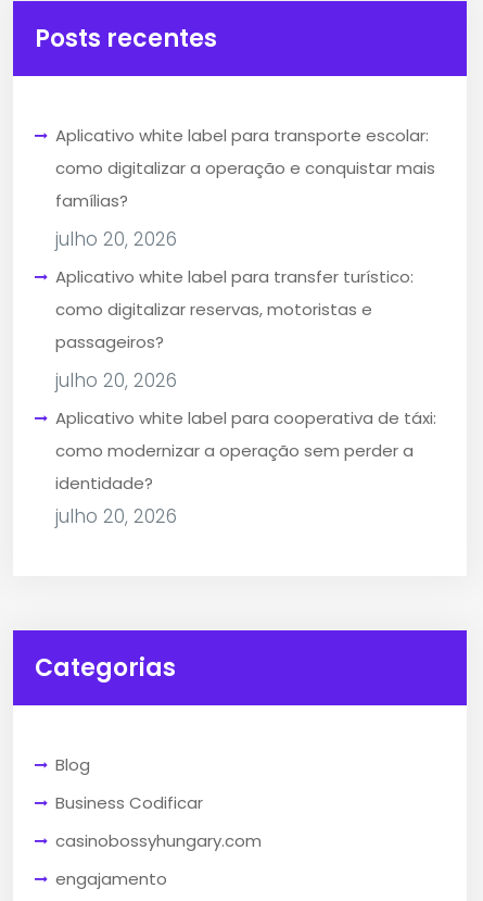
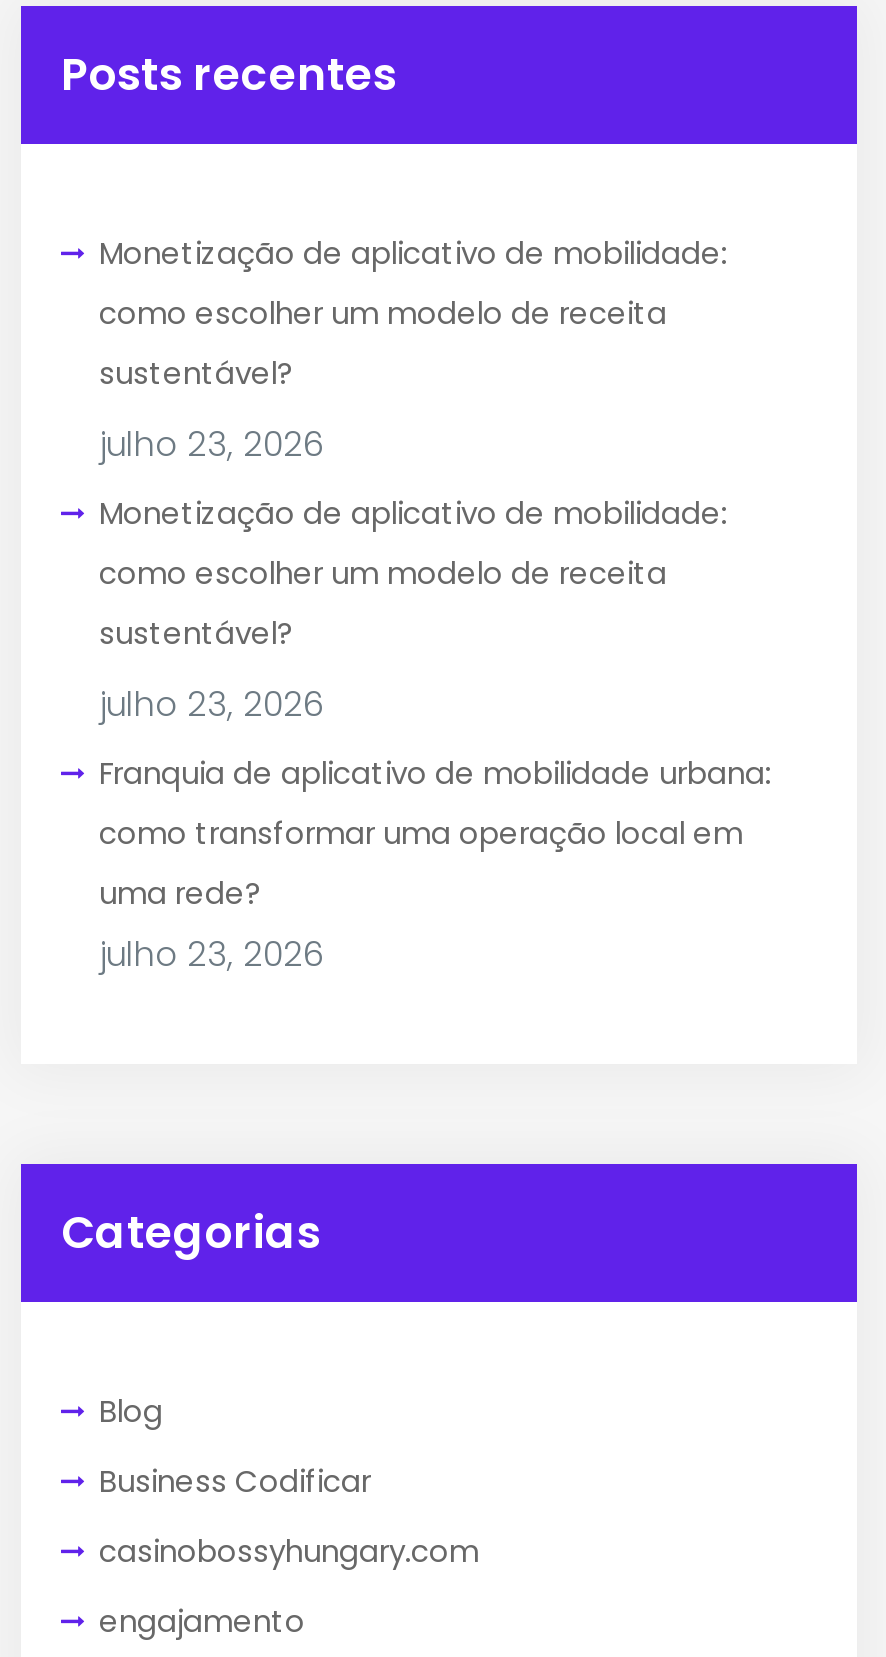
[55,124,435,212] Aplicativo white label para transporte escolar: | como digitalizar a operação e conquistar mais | famílias? -> [99,232,727,394] Monetização de aplicativo de mobilidade: | como escolher um modelo de receita | sustentável?
[55,226,177,252] julho 20, 2026 -> [99,420,323,468] julho 23, 2026
[55,265,414,353] Aplicativo white label para transfer turístico: | como digitalizar reservas, motoristas e | passageiros? -> [99,492,727,654] Monetização de aplicativo de mobilidade: | como escolher um modelo de receita | sustentável?
[55,368,177,394] julho 20, 2026 -> [99,680,323,728] julho 23, 2026
[55,407,436,530] Aplicativo white label para cooperativa de táxi: | como modernizar a operação sem perder a | identidade? | julho 20, 2026 -> [99,752,771,978] Franquia de aplicativo de mobilidade urbana: | como transformar uma operação local em | uma rede? | julho 23, 2026

